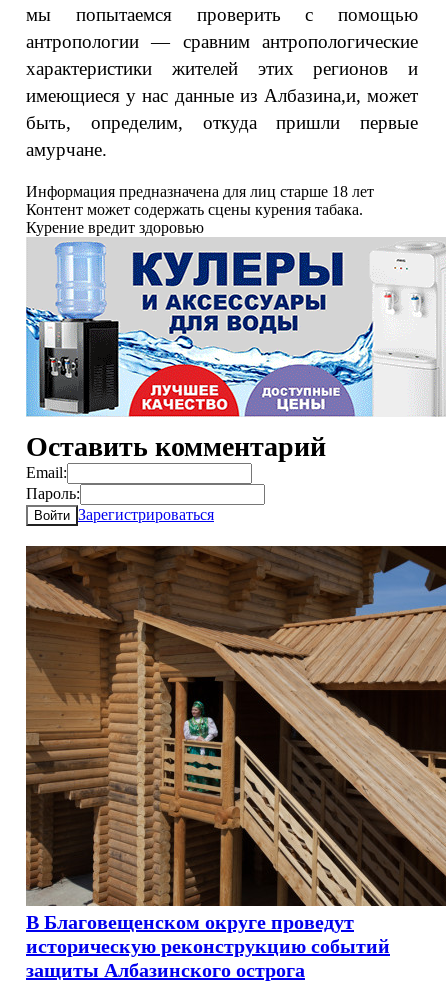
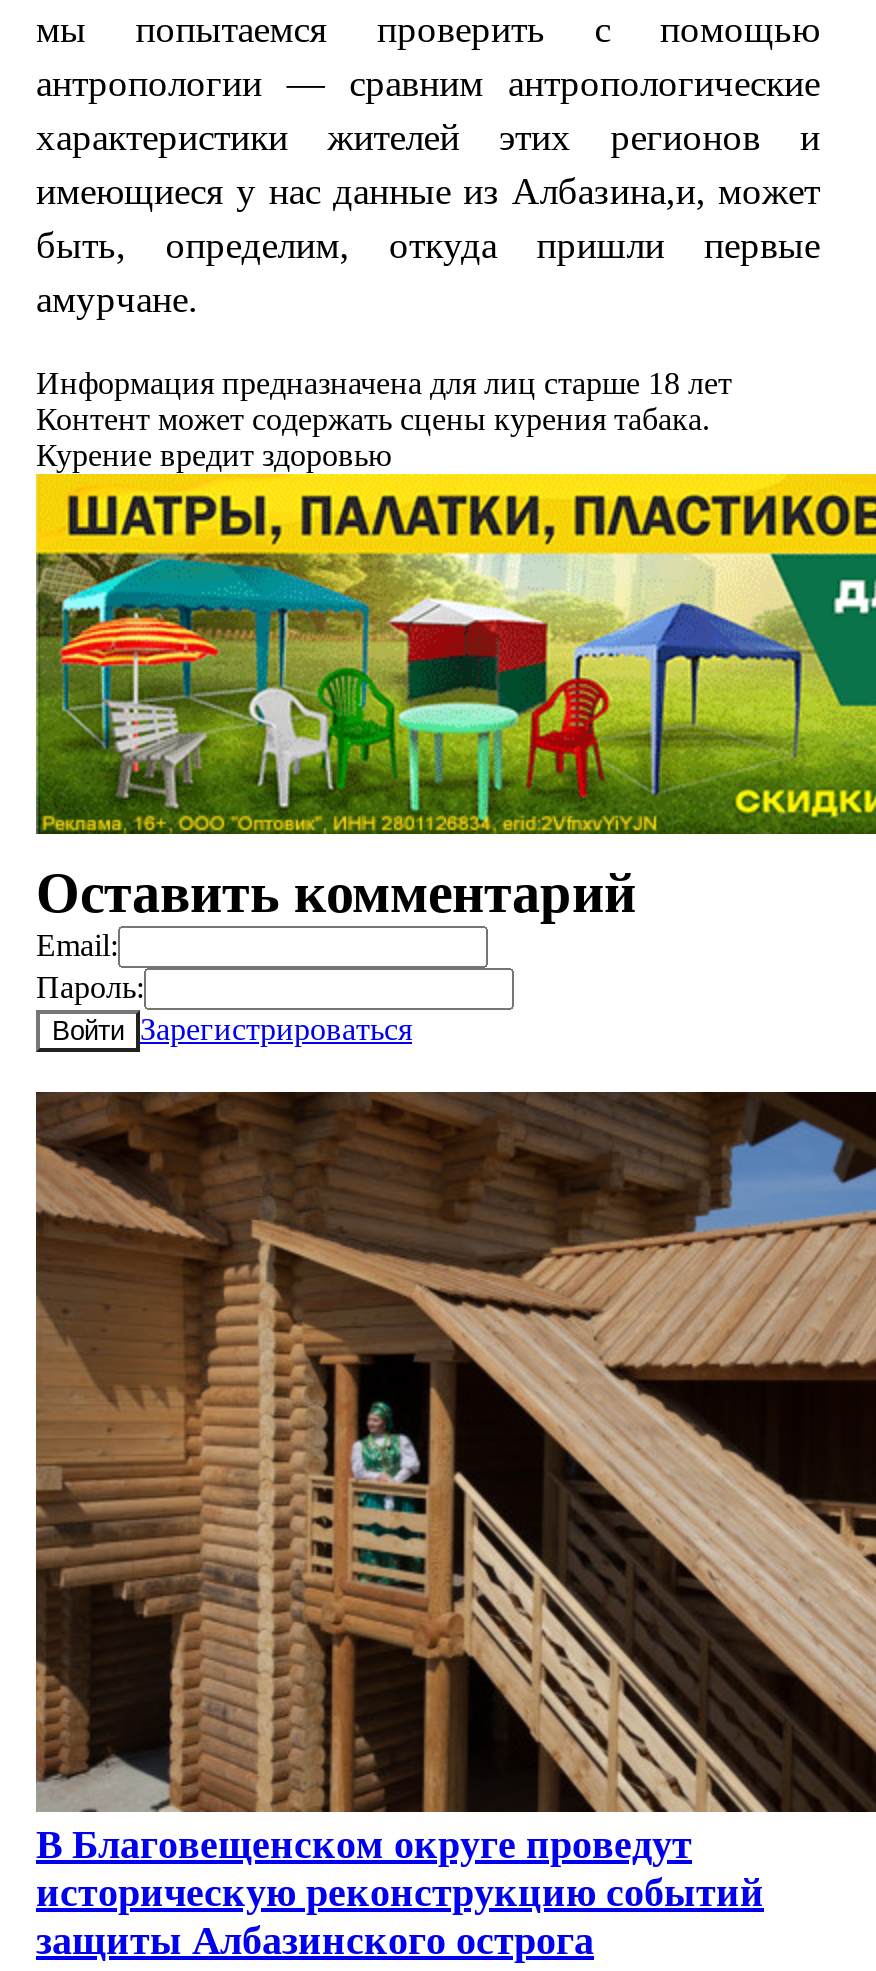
[25,237,443,417] [image] -> [34,472,870,836] [image]

